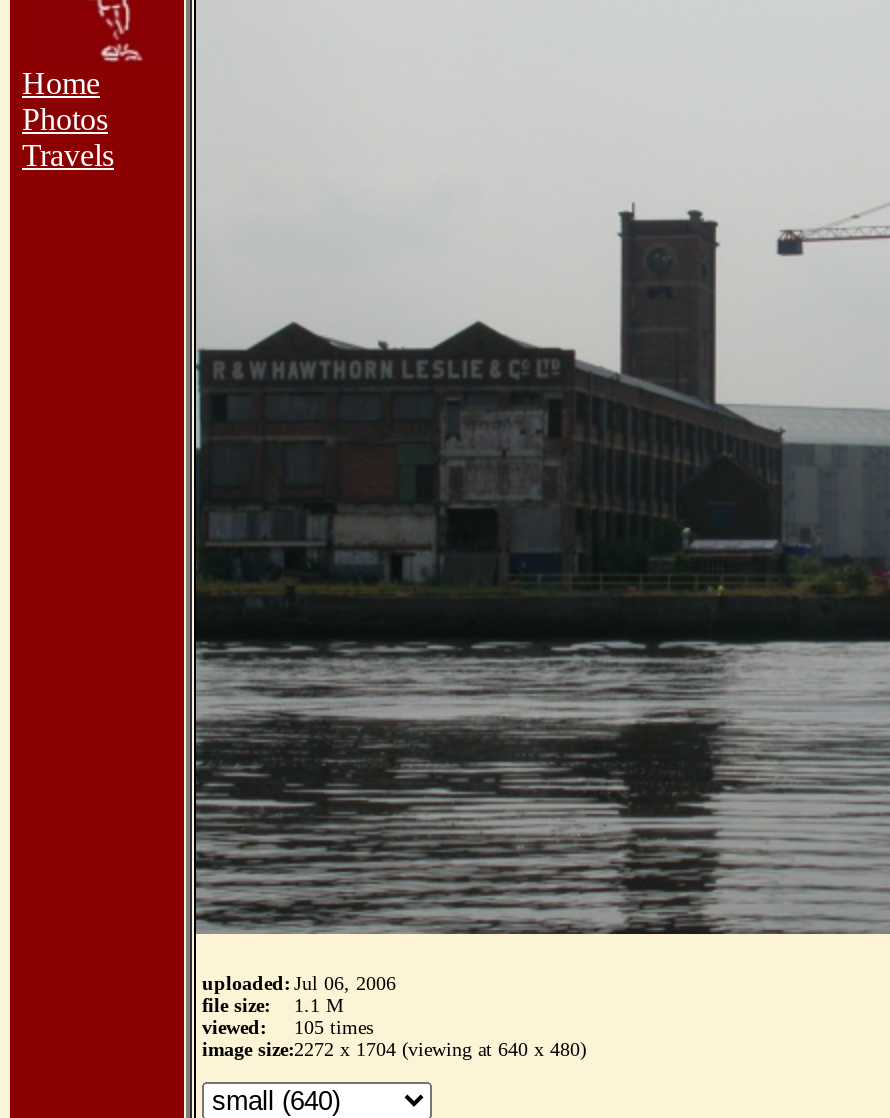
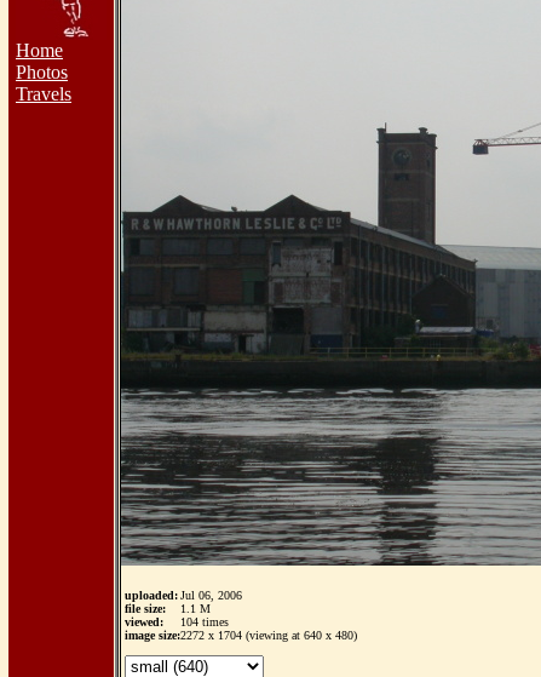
[202,1016,374,1038] viewed: 105 times -> [125,615,229,629] viewed: 104 times

